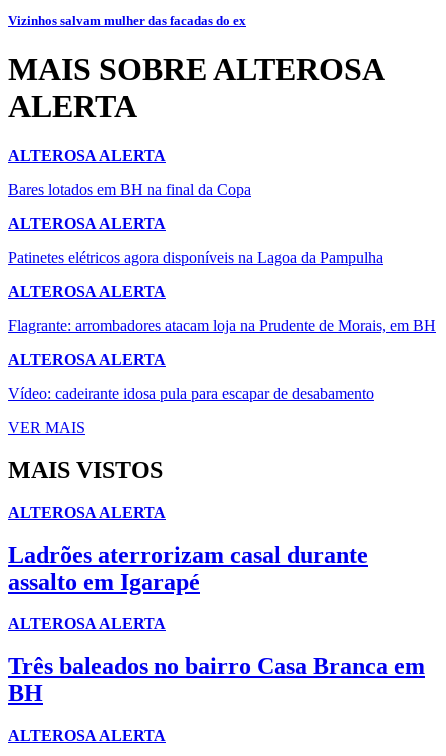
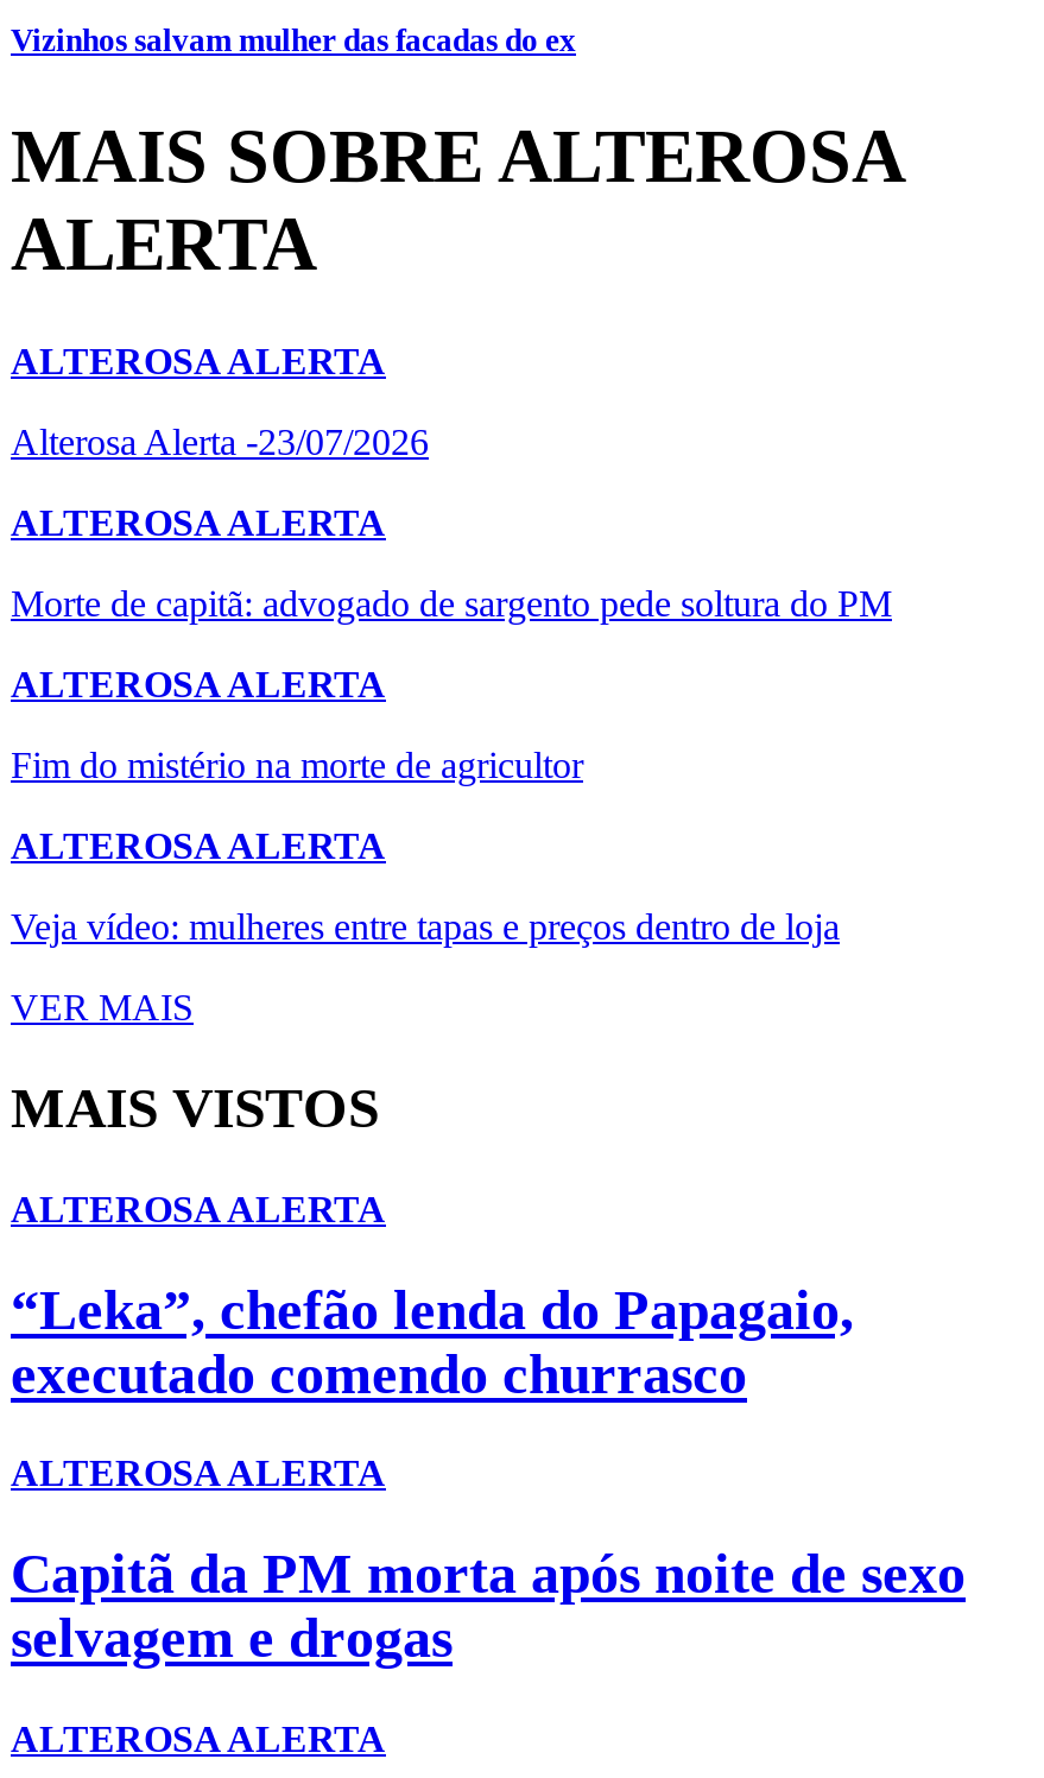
[8,181,251,198] Bares lotados em BH na final da Copa -> [11,421,429,462] Alterosa Alerta -23/07/2026
[8,249,383,266] Patinetes elétricos agora disponíveis na Lagoa da Pampulha -> [11,583,892,623] Morte de capitã: advogado de sargento pede soltura do PM
[8,317,436,334] Flagrante: arrombadores atacam loja na Prudente de Morais, em BH -> [11,744,583,785] Fim do mistério na morte de agricultor
[8,385,374,402] Vídeo: cadeirante idosa pula para escapar de desabamento -> [11,906,840,946] Veja vídeo: mulheres entre tapas e preços dentro de loja
[8,542,368,595] Ladrões aterrorizam casal durante | assalto em Igarapé -> [11,1278,854,1404] “Leka”, chefão lenda do Papagaio, | executado comendo churrasco
[8,653,425,706] Três baleados no bairro Casa Branca em | BH -> [11,1544,966,1670] Capitã da PM morta após noite de sexo | selvagem e drogas

